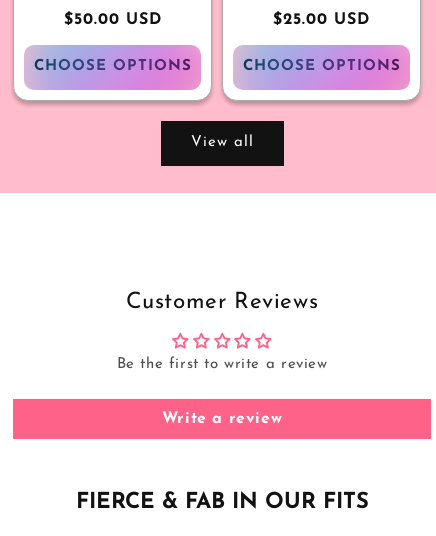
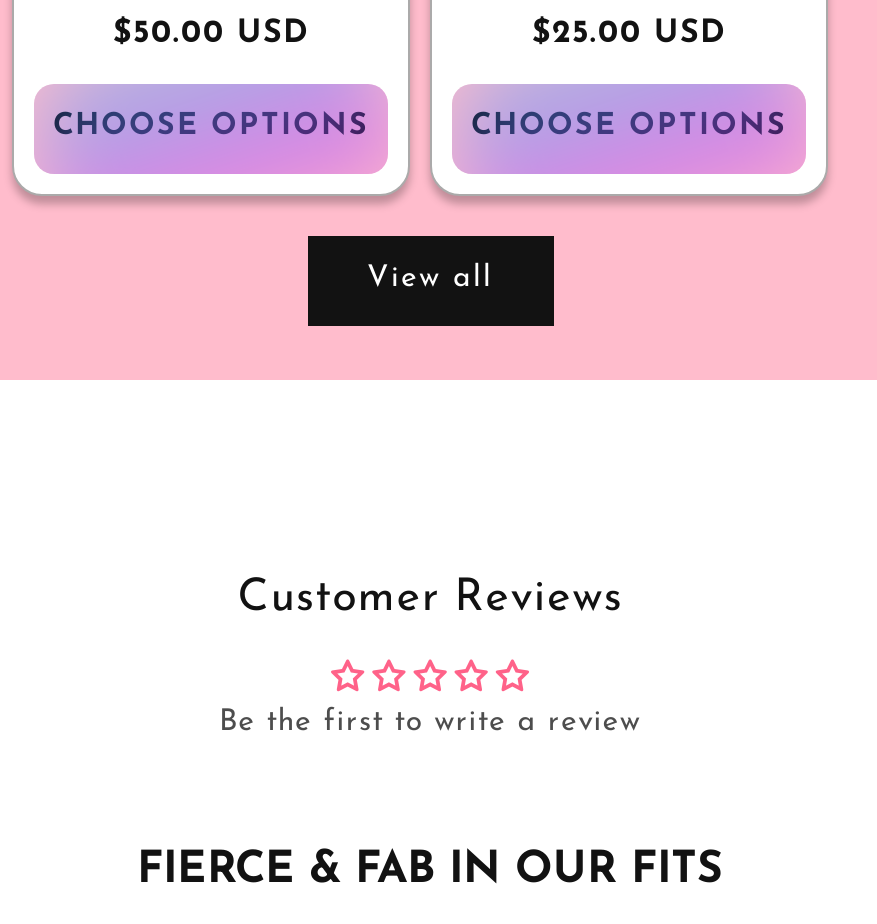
[162,410,282,426] Write a review -> none

